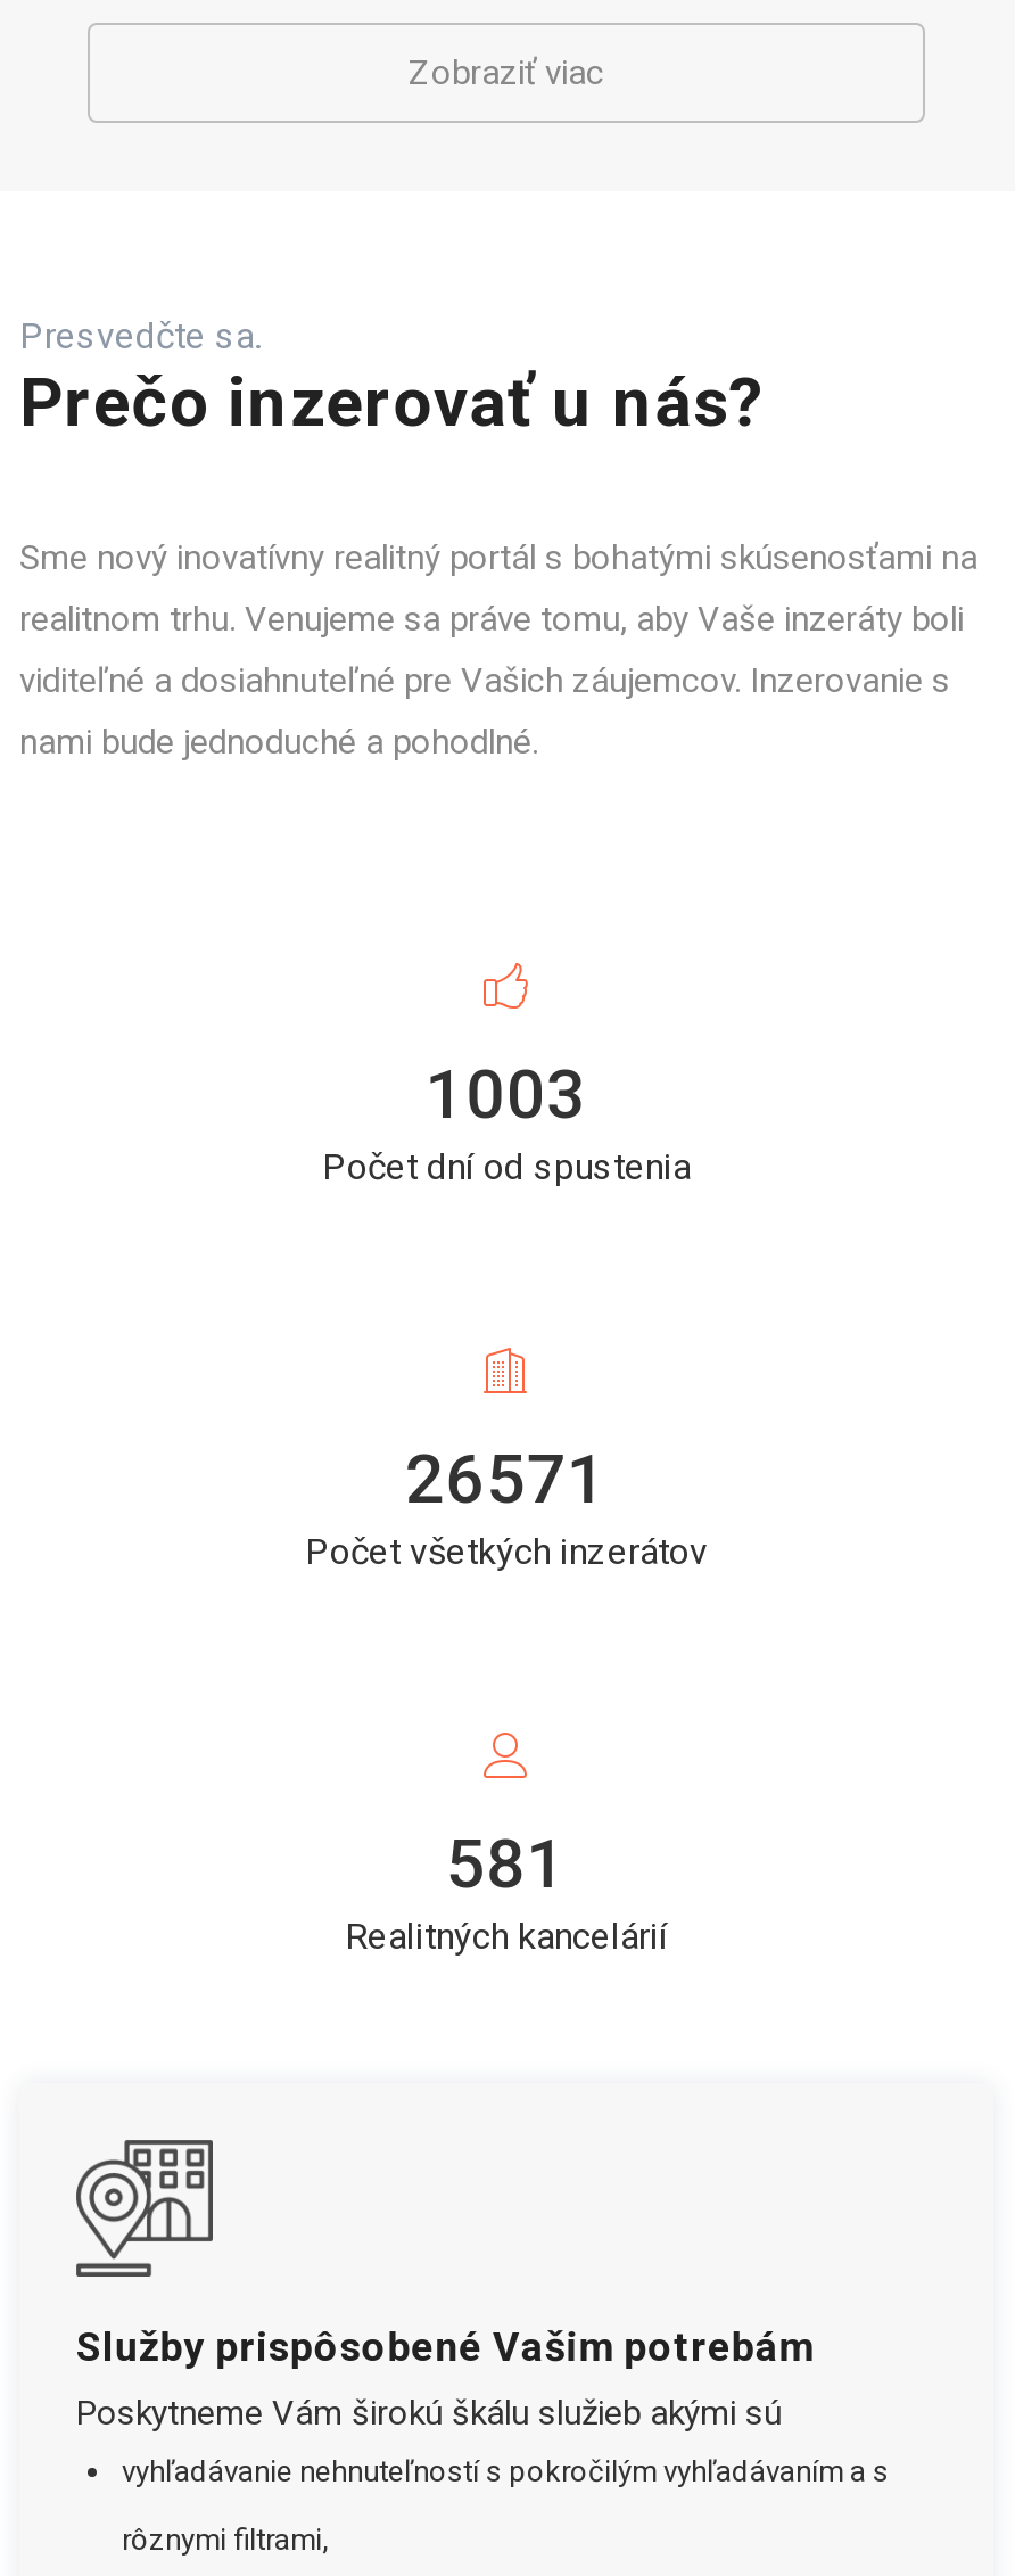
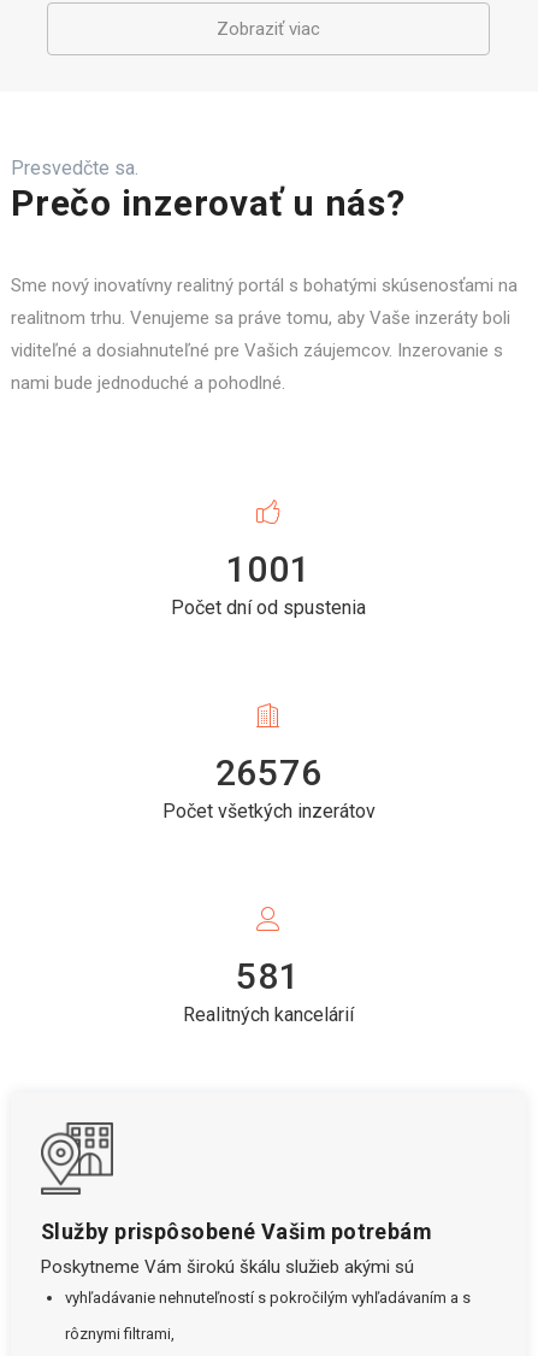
[426,1054,587,1134] 1003 -> [226,548,311,590] 1001
[405,1439,607,1519] 26571 -> [215,751,322,794] 26576

